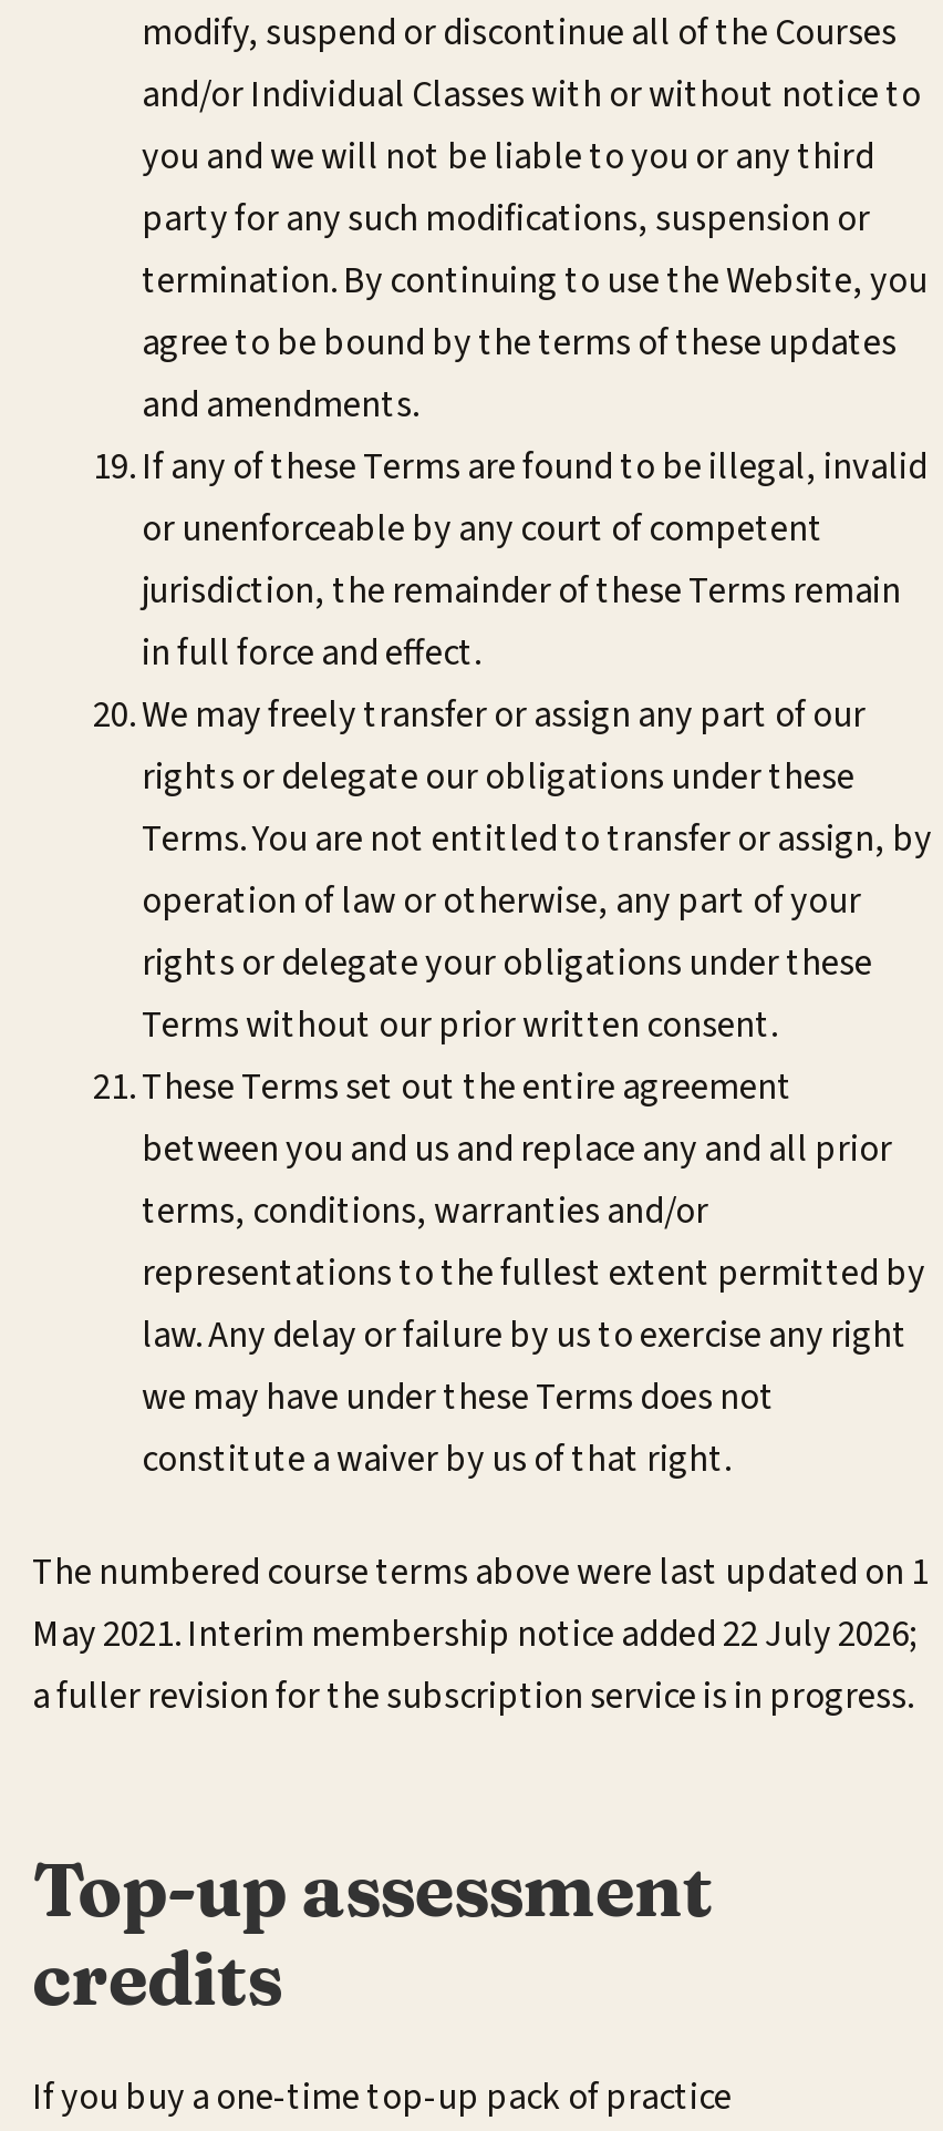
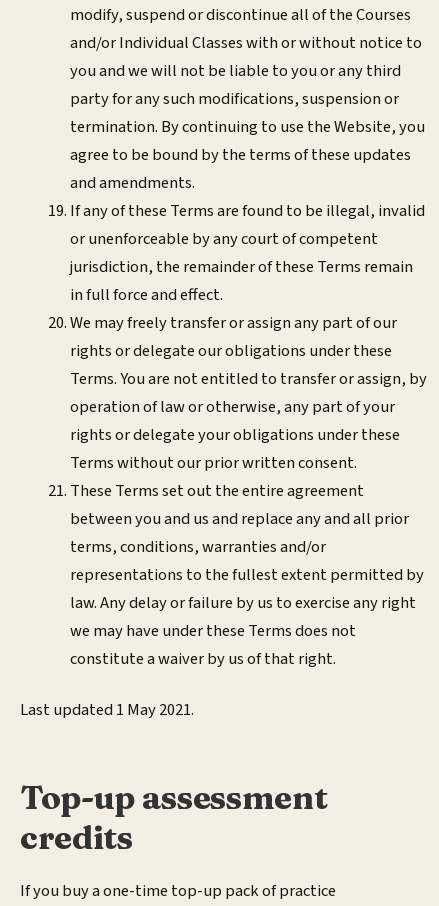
[32,1547,929,1724] The numbered course terms above were last updated on 1 | May 2021. Interim membership notice added 22 July 2026; | a fuller revision for the subscription service is in progress. -> [20,698,194,722] Last updated 1 May 2021.

